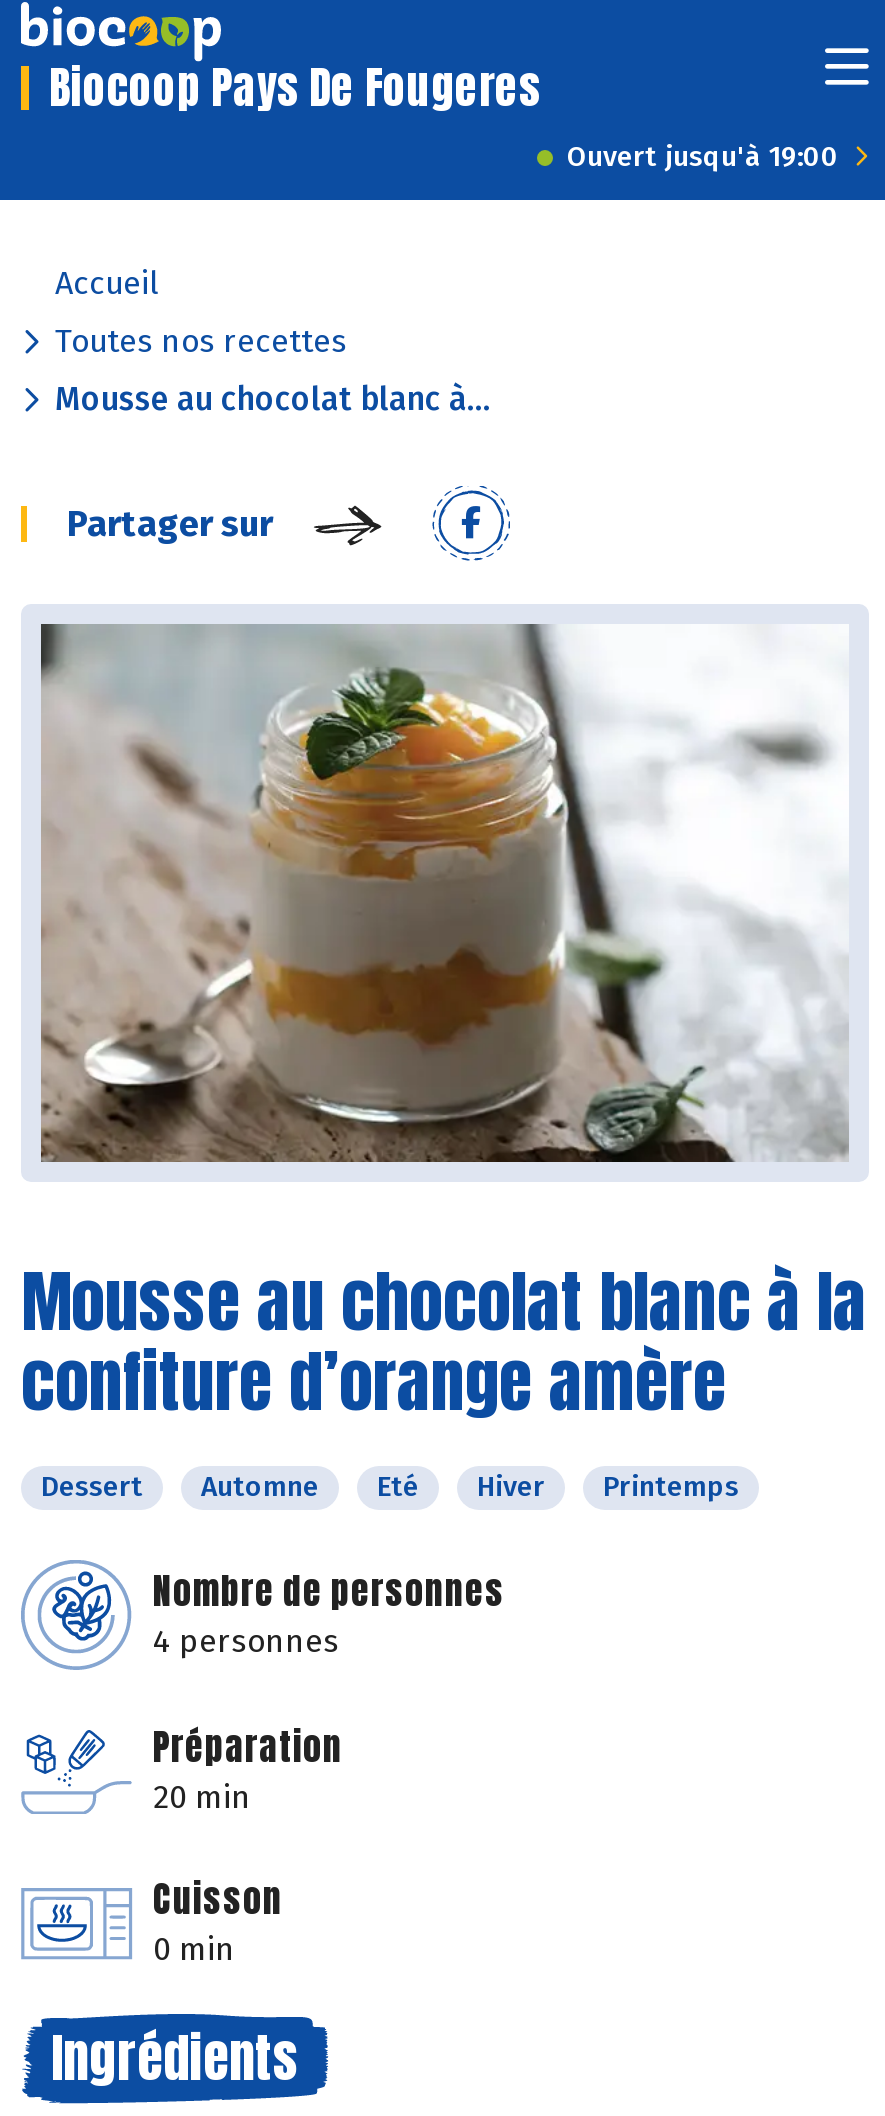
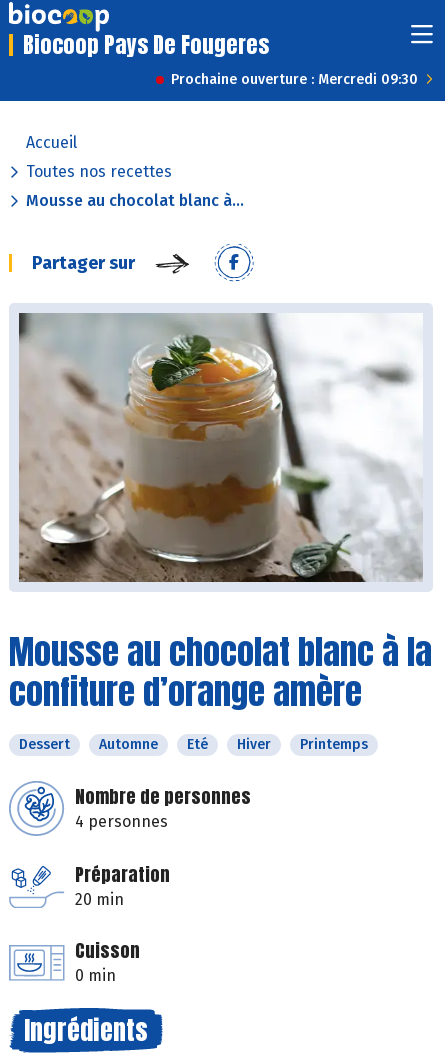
[567,140,839,174] Ouvert jusqu'à 19:00 -> [171,71,418,88] Prochaine ouverture : Mercredi 09:30

